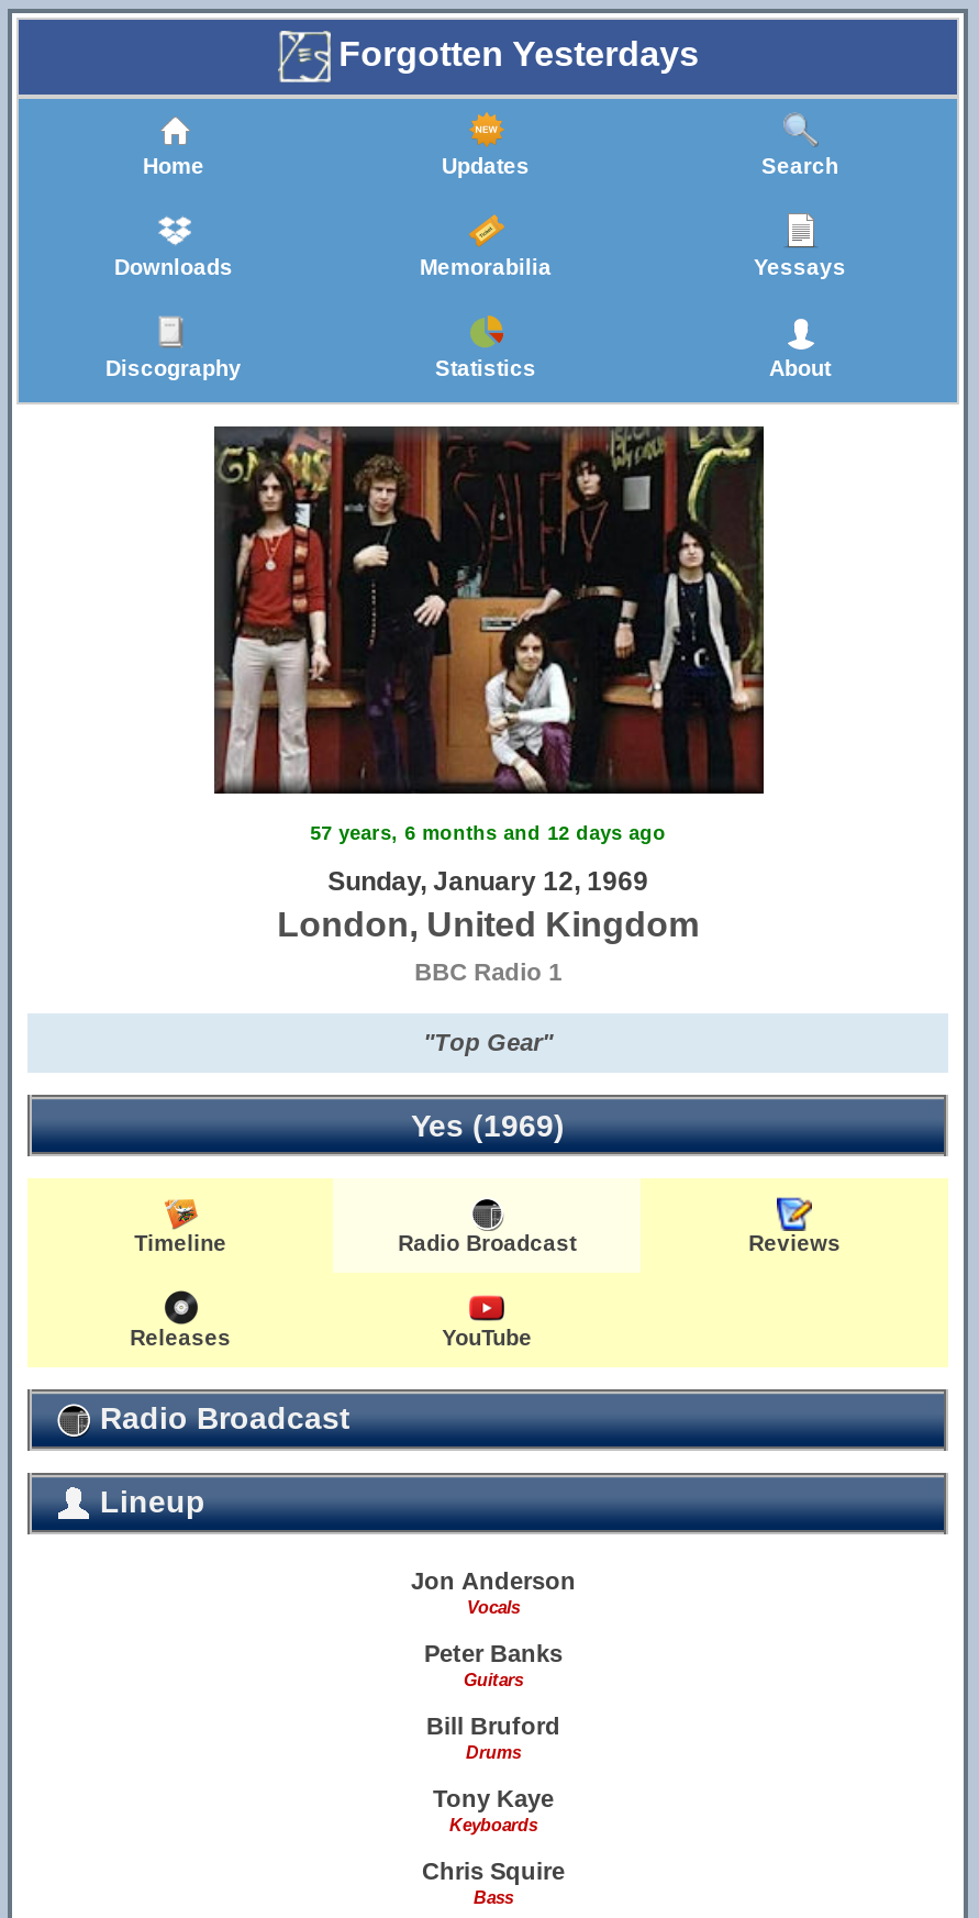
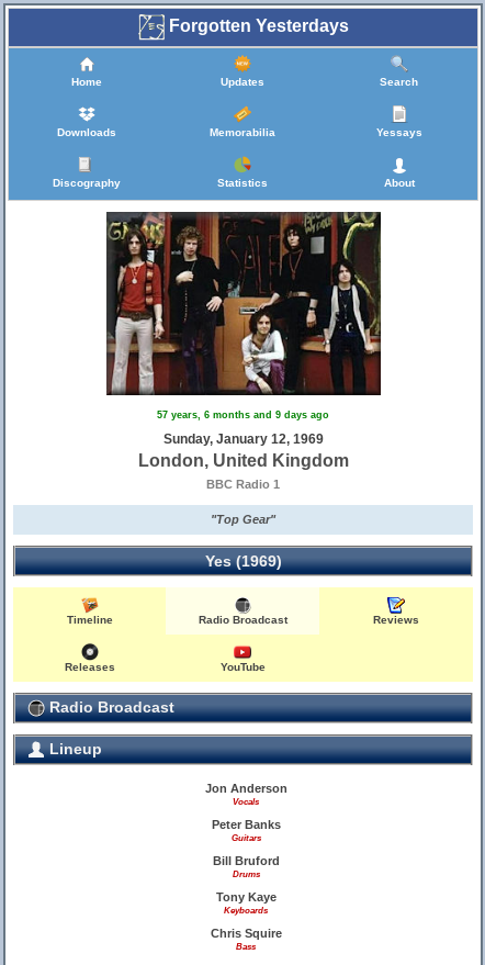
[310,822,666,844] 57 years, 6 months and 12 days ago -> [157,409,329,420] 57 years, 6 months and 9 days ago

